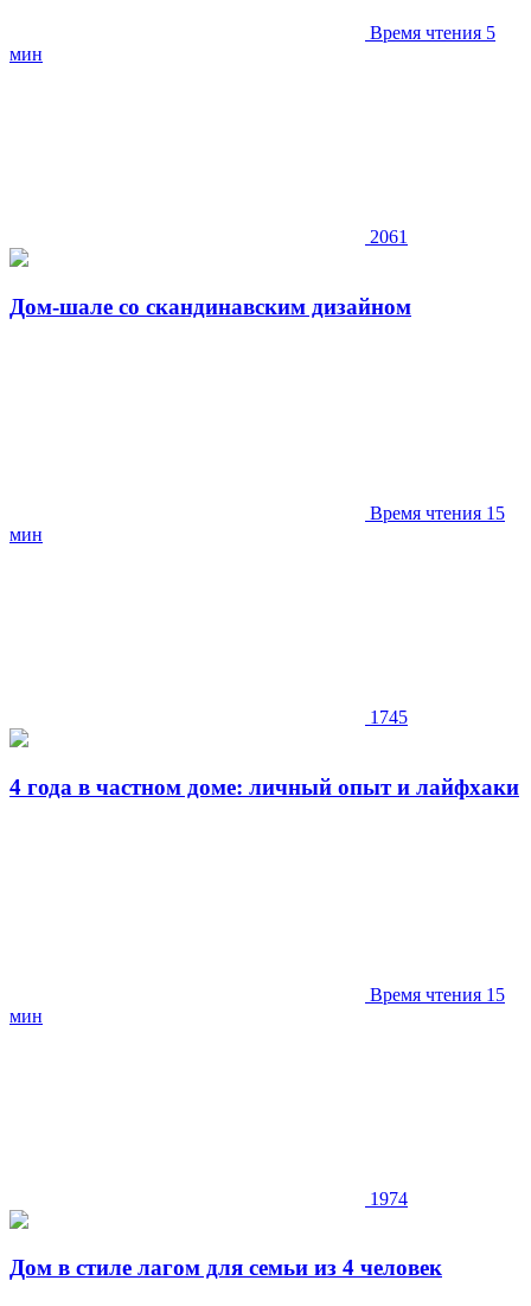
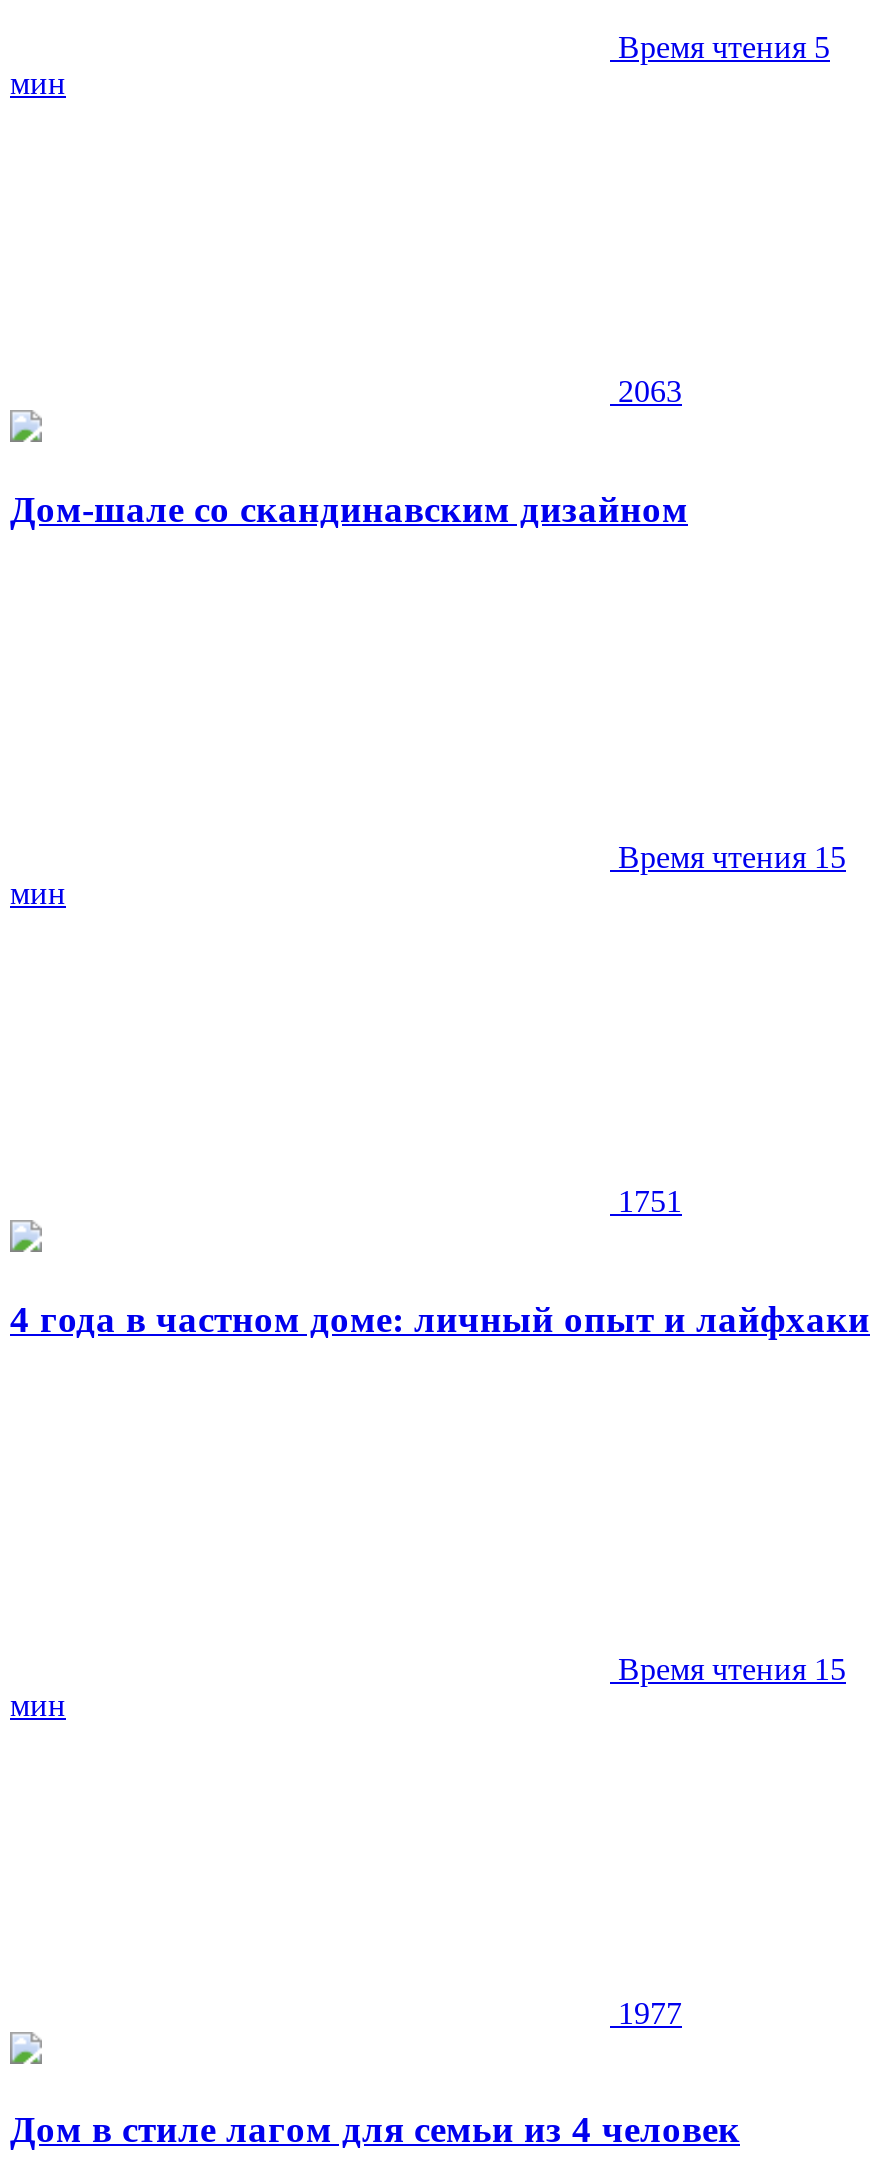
[365,226,408,246] 2061 -> [610,374,682,408] 2063
[365,707,408,727] 1745 -> [610,1184,682,1218] 1751
[365,1188,408,1208] 1974 -> [610,1995,682,2029] 1977

